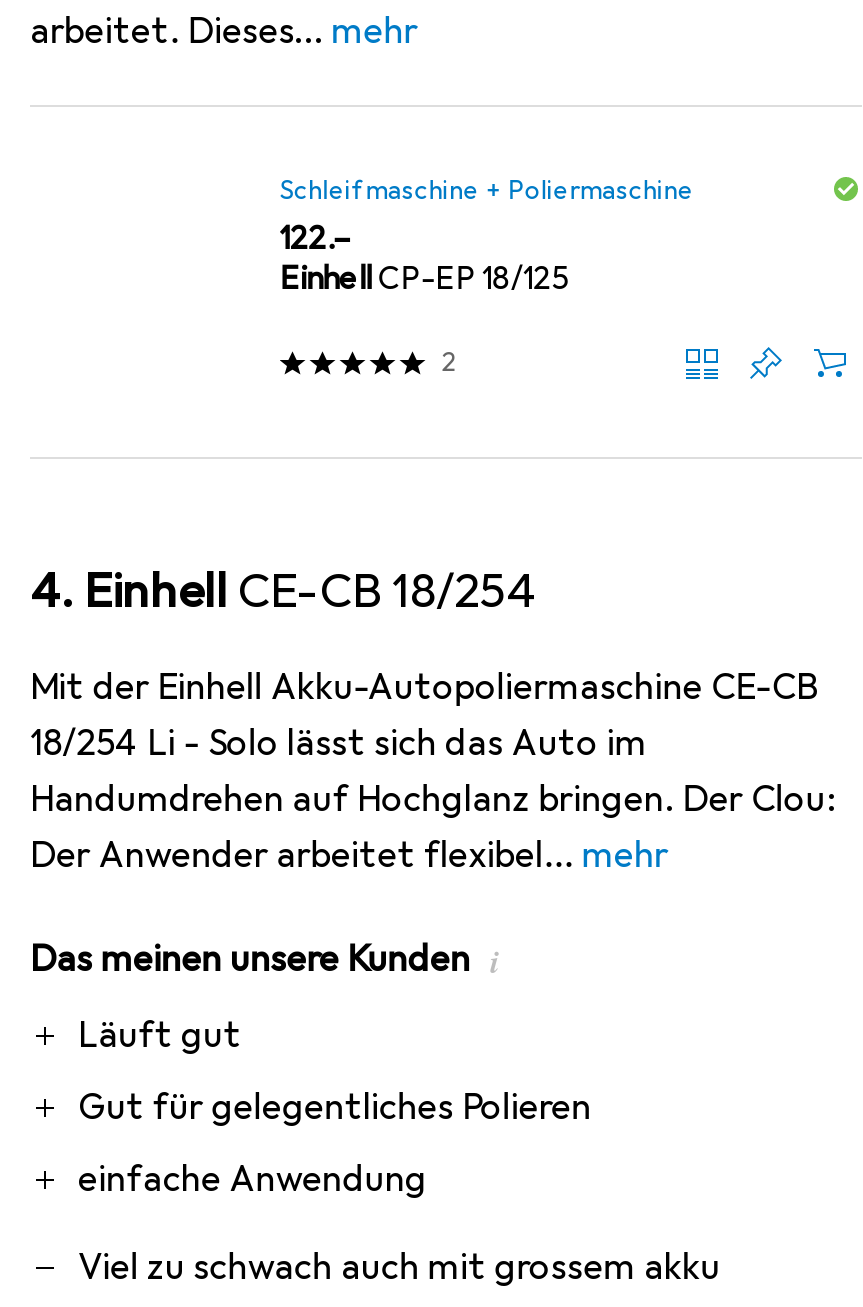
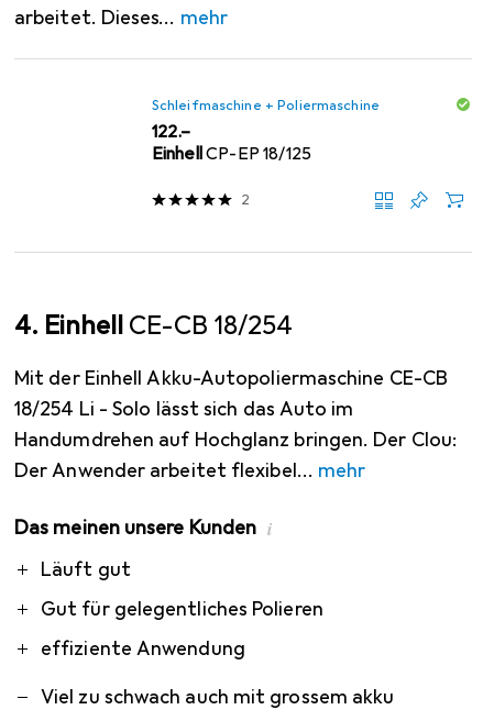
[78,1157,427,1201] einfache Anwendung -> [41,636,245,661] effiziente Anwendung

